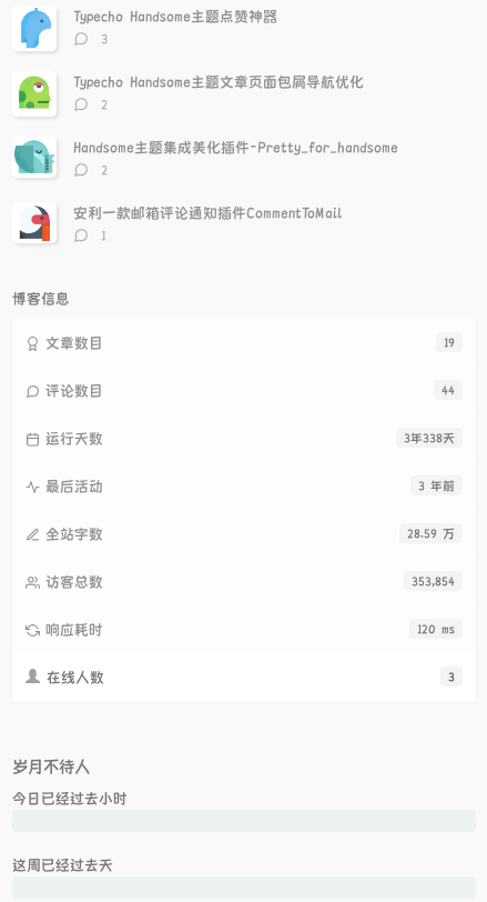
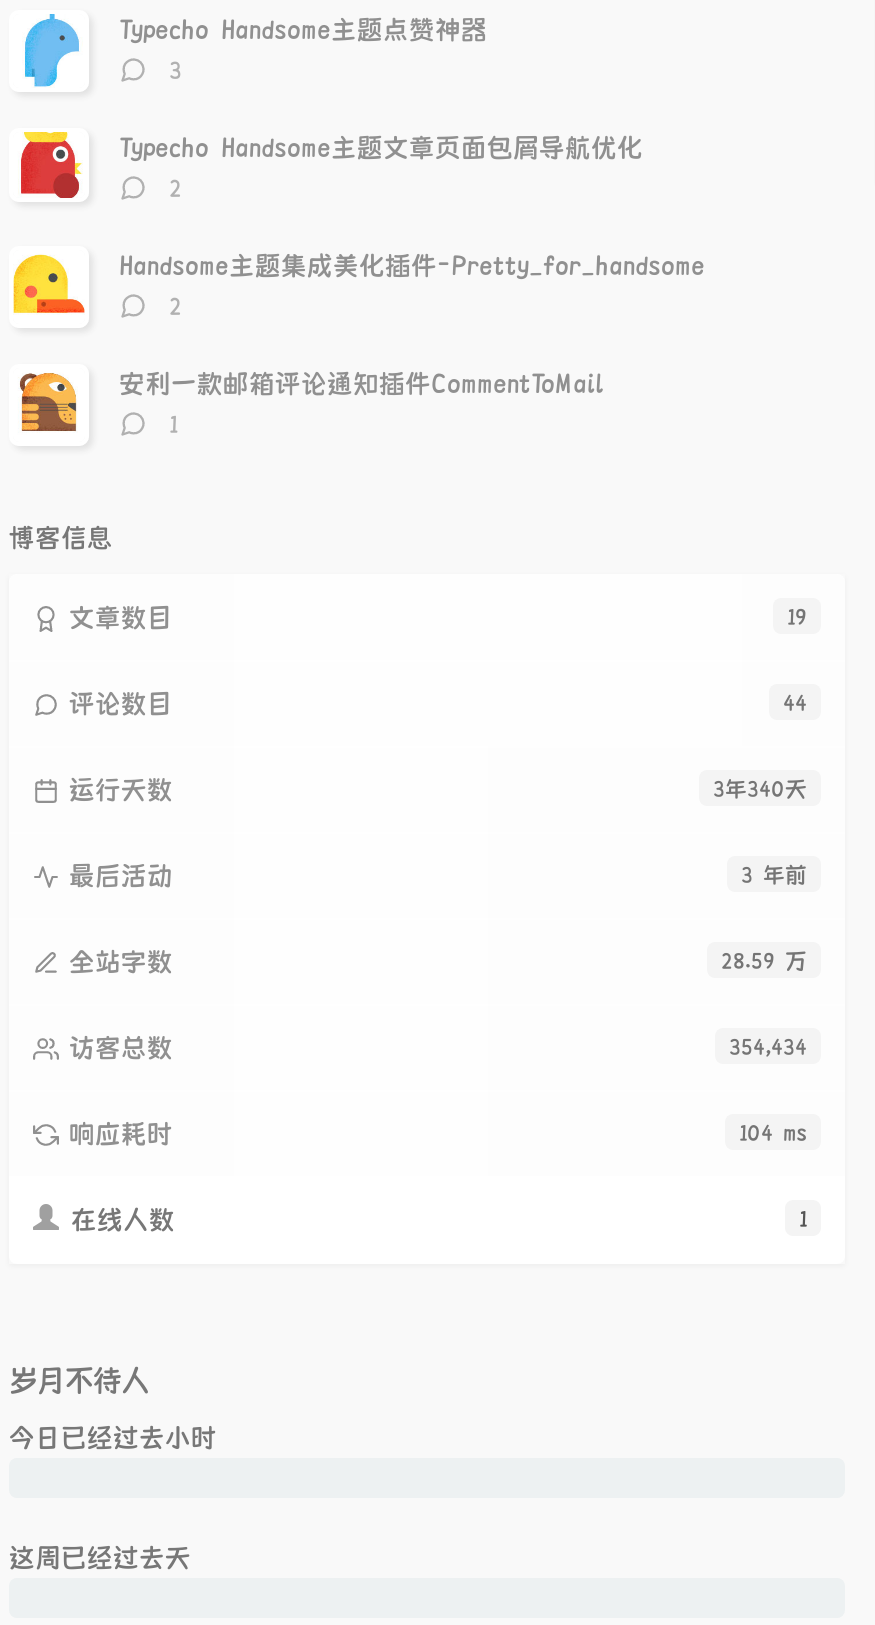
[18,72,55,119] [image] -> [17,130,85,206] [image]
[13,139,55,180] [image] -> [11,252,87,332] [image]
[17,204,54,245] [image] -> [17,370,87,450] [image]
[404,431,455,444] 3年338天 -> [713,776,807,800] 3年340天
[412,574,455,588] 353,854 -> [729,1034,807,1058] 354,434
[417,622,455,635] 120 ms -> [739,1120,807,1144] 104 ms
[448,670,455,683] 3 -> [799,1206,807,1230] 1

